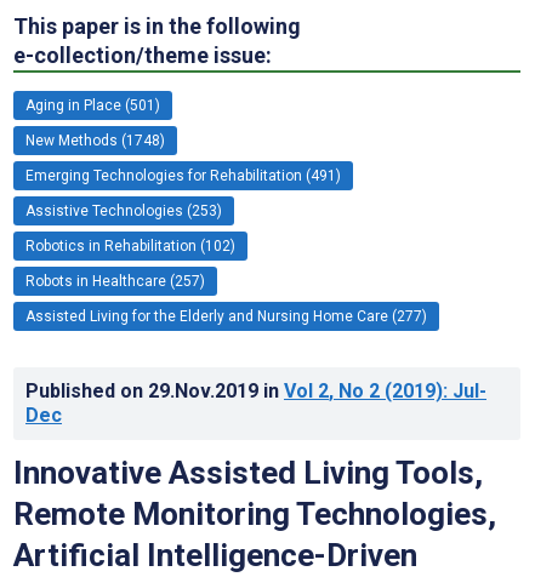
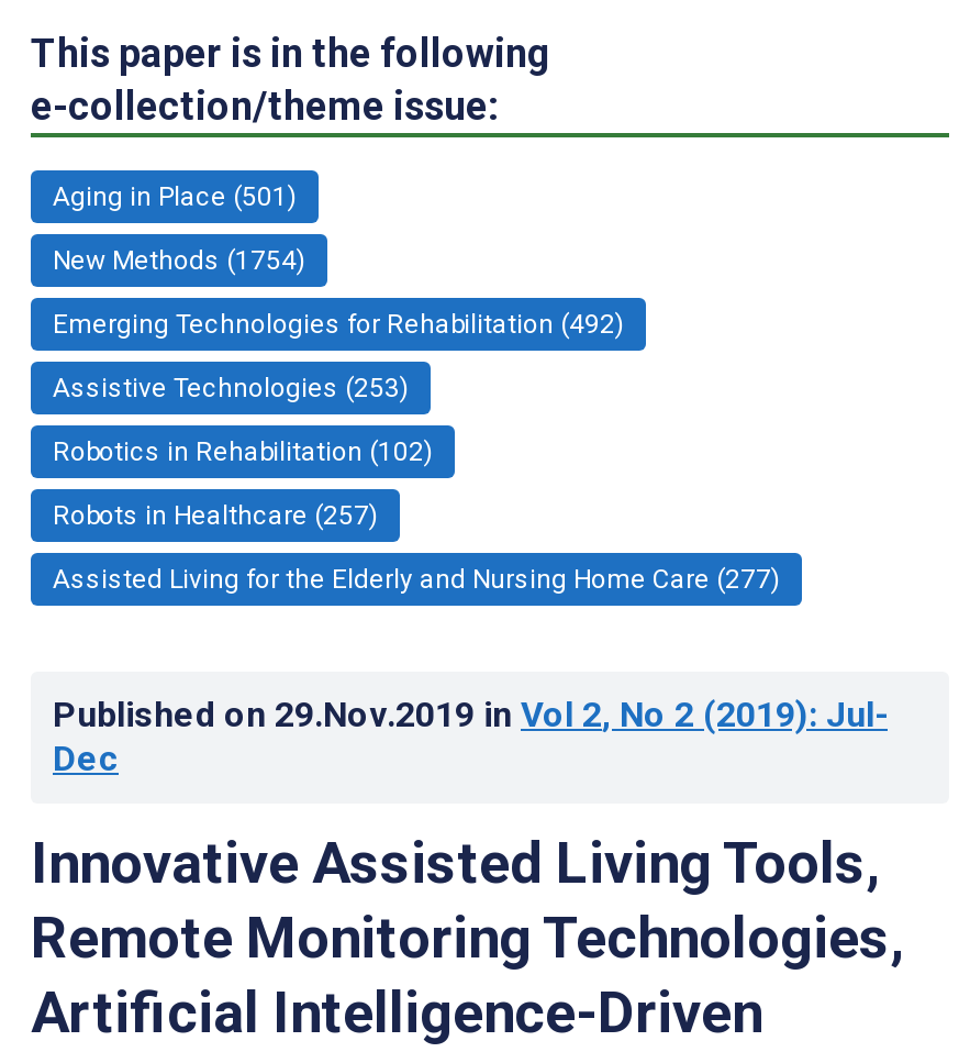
[25,132,165,149] New Methods (1748) -> [53,245,305,276] New Methods (1754)
[25,167,341,184] Emerging Technologies for Rehabilitation (491) -> [53,309,624,339] Emerging Technologies for Rehabilitation (492)

